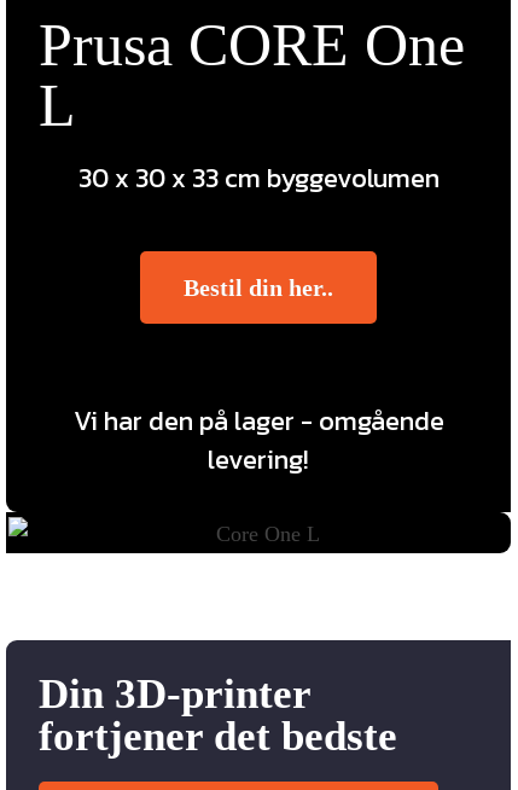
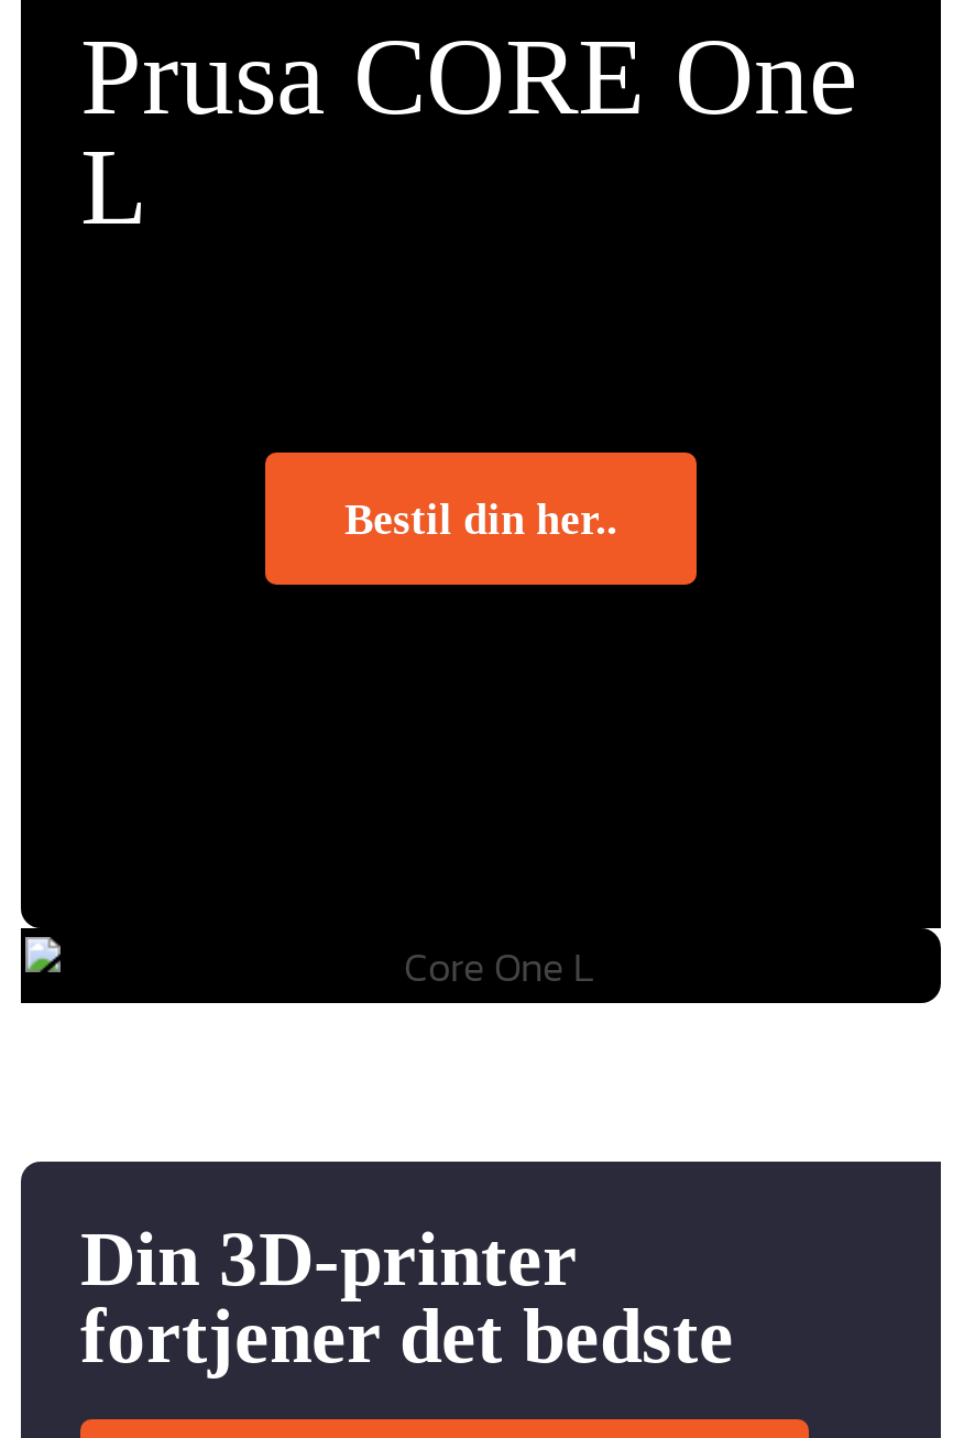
[78,158,439,197] 30 x 30 x 33 cm byggevolumen -> none
[73,400,444,479] Vi har den på lager - omgående | levering! -> none

